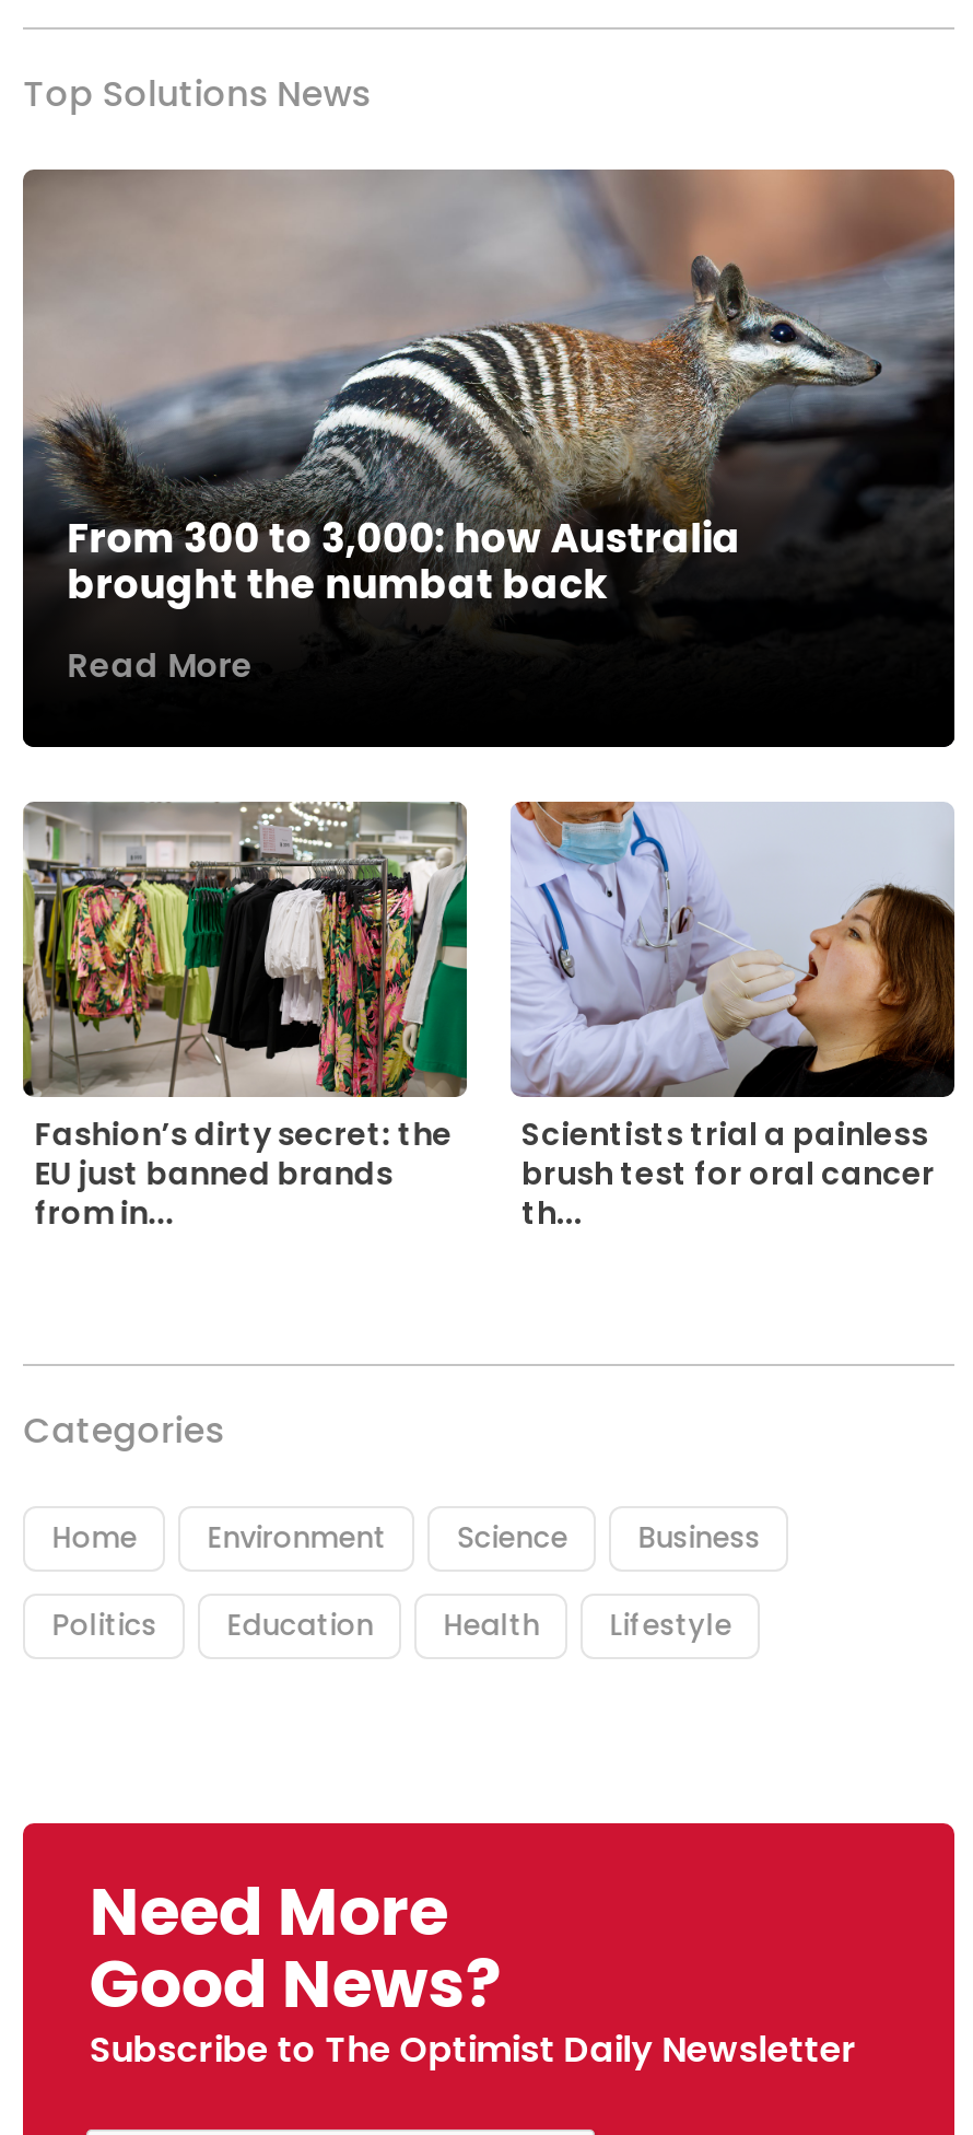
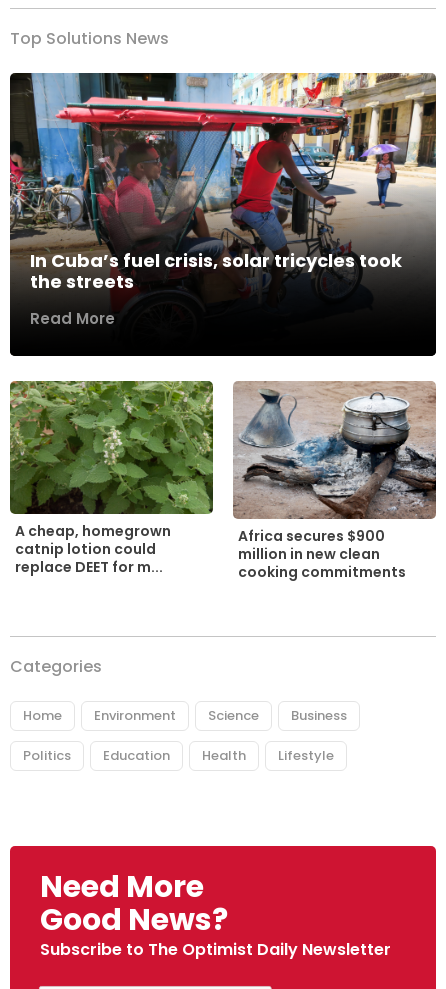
[23,167,957,611] [image] | From 300 to 3,000: how Australia | brought the numbat back -> [9,72,436,294] [image] | In Cuba’s fuel crisis, solar tricycles took | the streets
[23,802,469,1235] [image] | Fashion’s dirty secret: the | EU just banned brands | from in... -> [10,381,214,577] [image] | A cheap, homegrown | catnip lotion could | replace DEET for m...
[511,802,957,1235] [image] | Scientists trial a painless | brush test for oral cancer | th... -> [233,381,437,582] [image] | Africa secures $900 | million in new clean | cooking commitments

